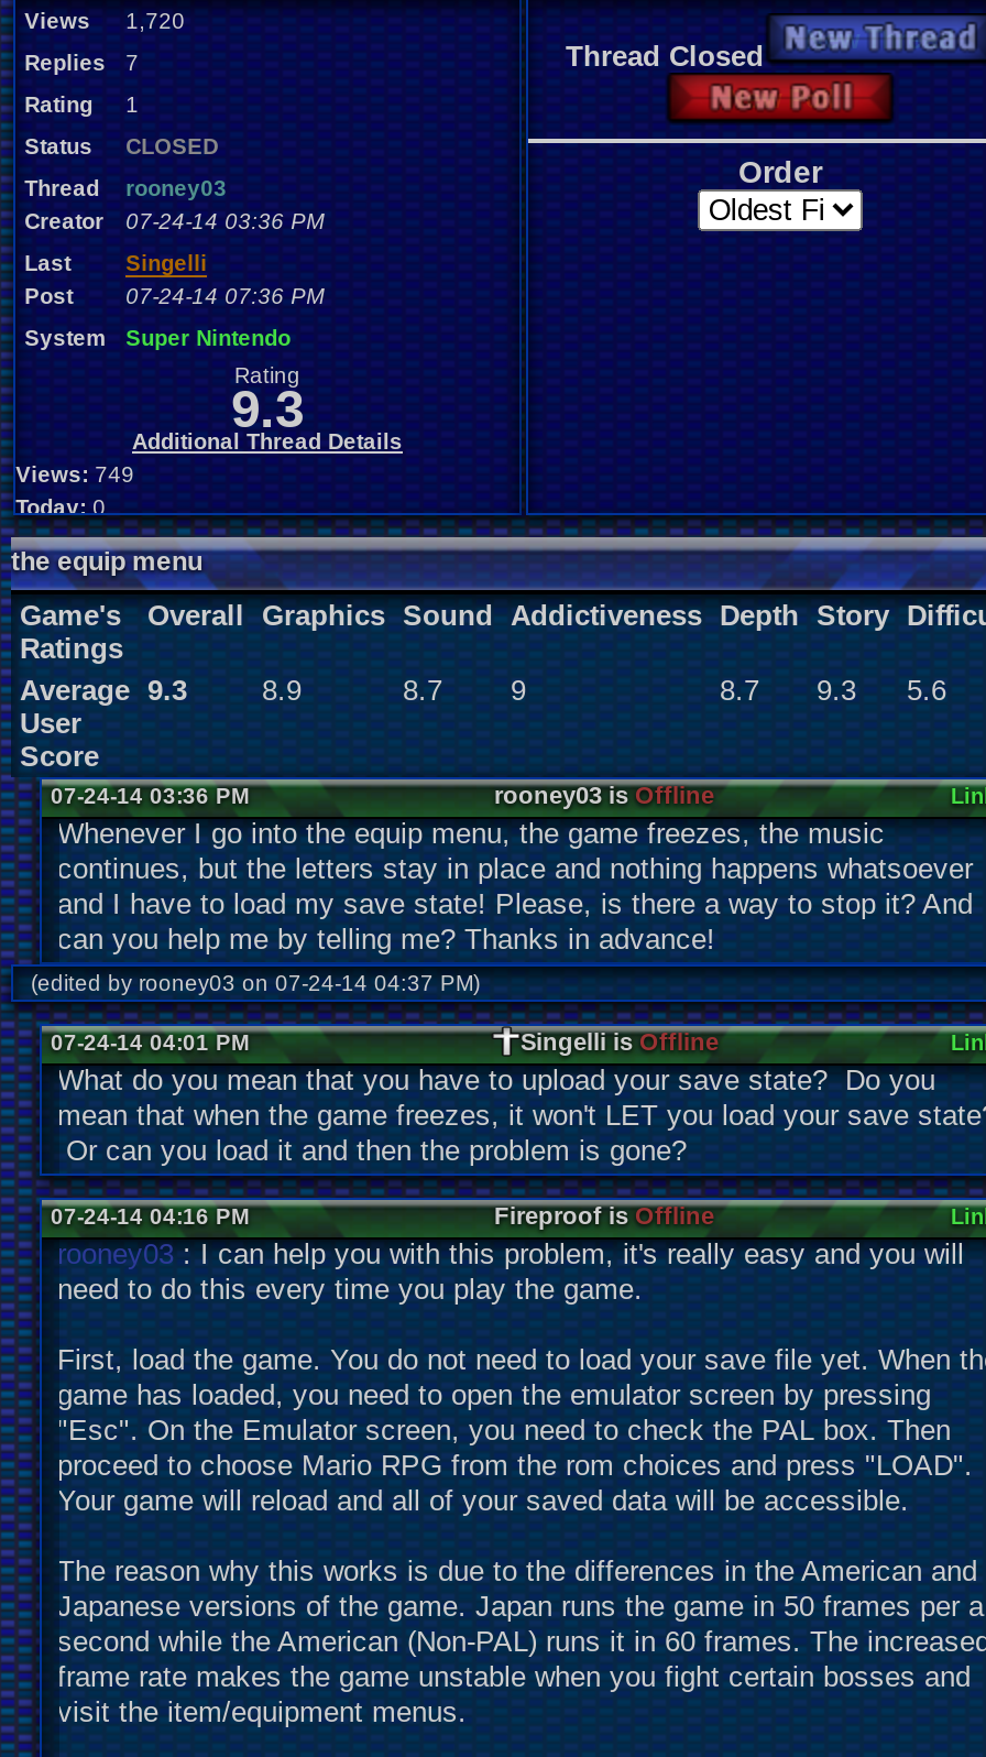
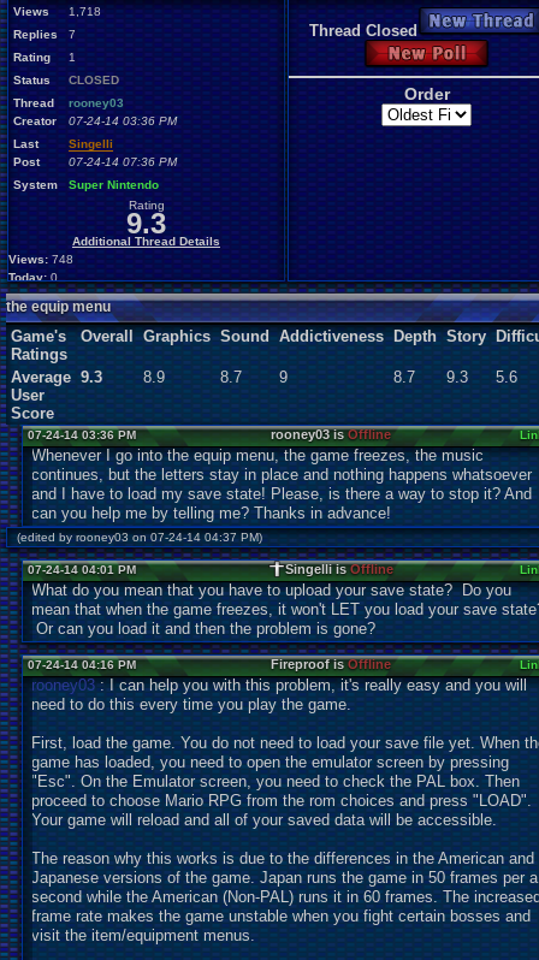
[25,9,185,33] Views 1,720 -> [13,5,101,18] Views 1,718
[16,462,135,487] Views: 749 -> [9,253,74,266] Views: 748

